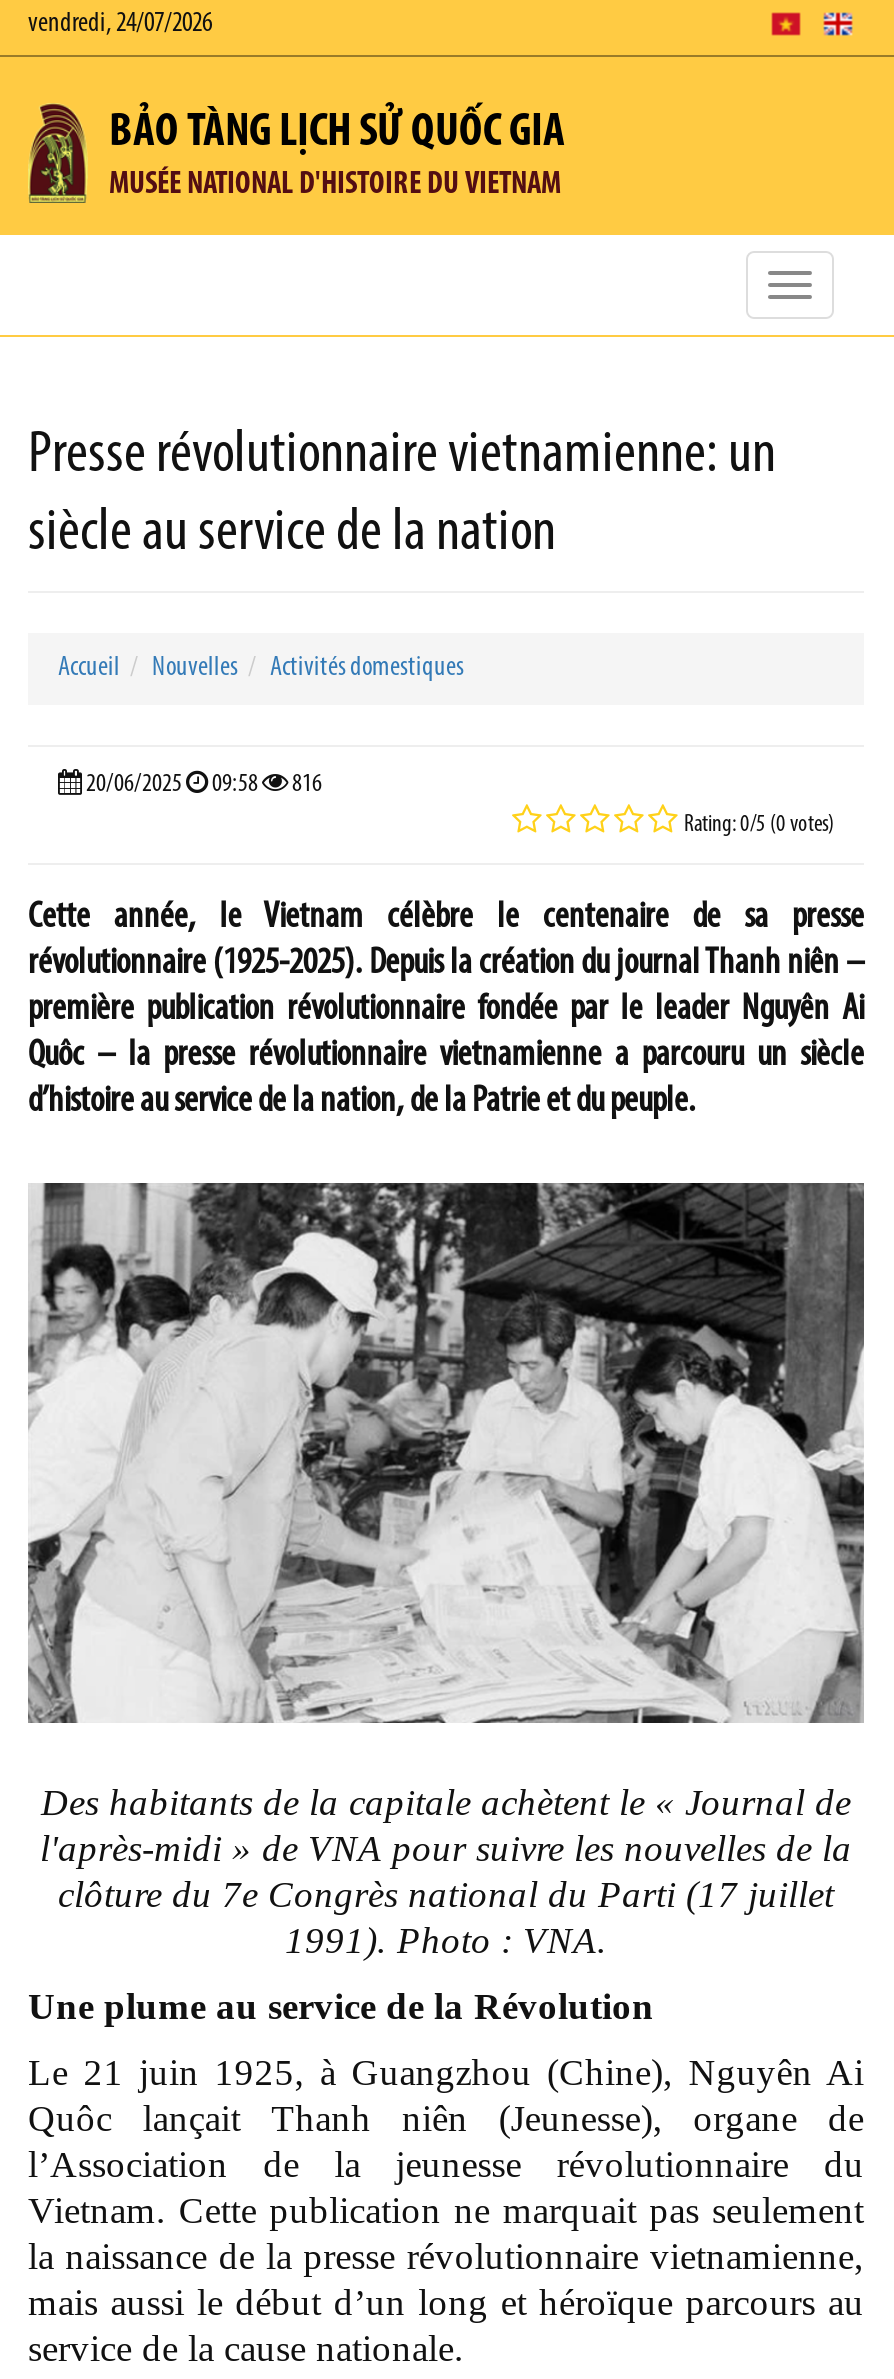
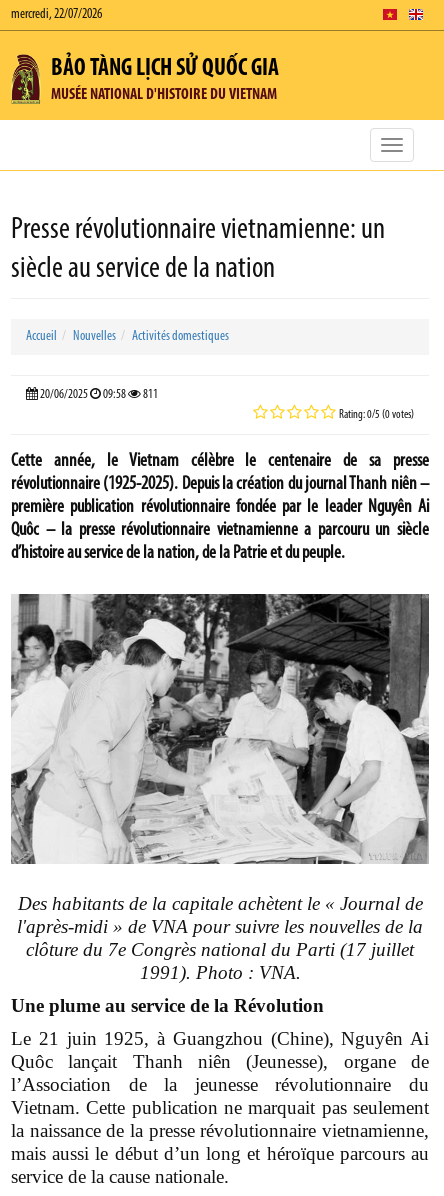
[28,9,212,39] vendredi, 24/07/2026 -> [11,7,102,22] mercredi, 22/07/2026
[82,771,322,797] 20/06/2025 09:58 816 -> [38,388,158,401] 20/06/2025 09:58 811

